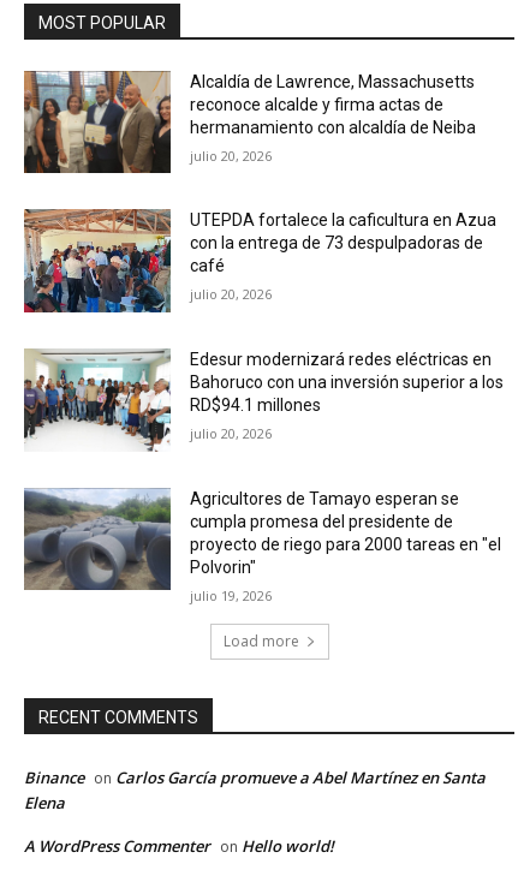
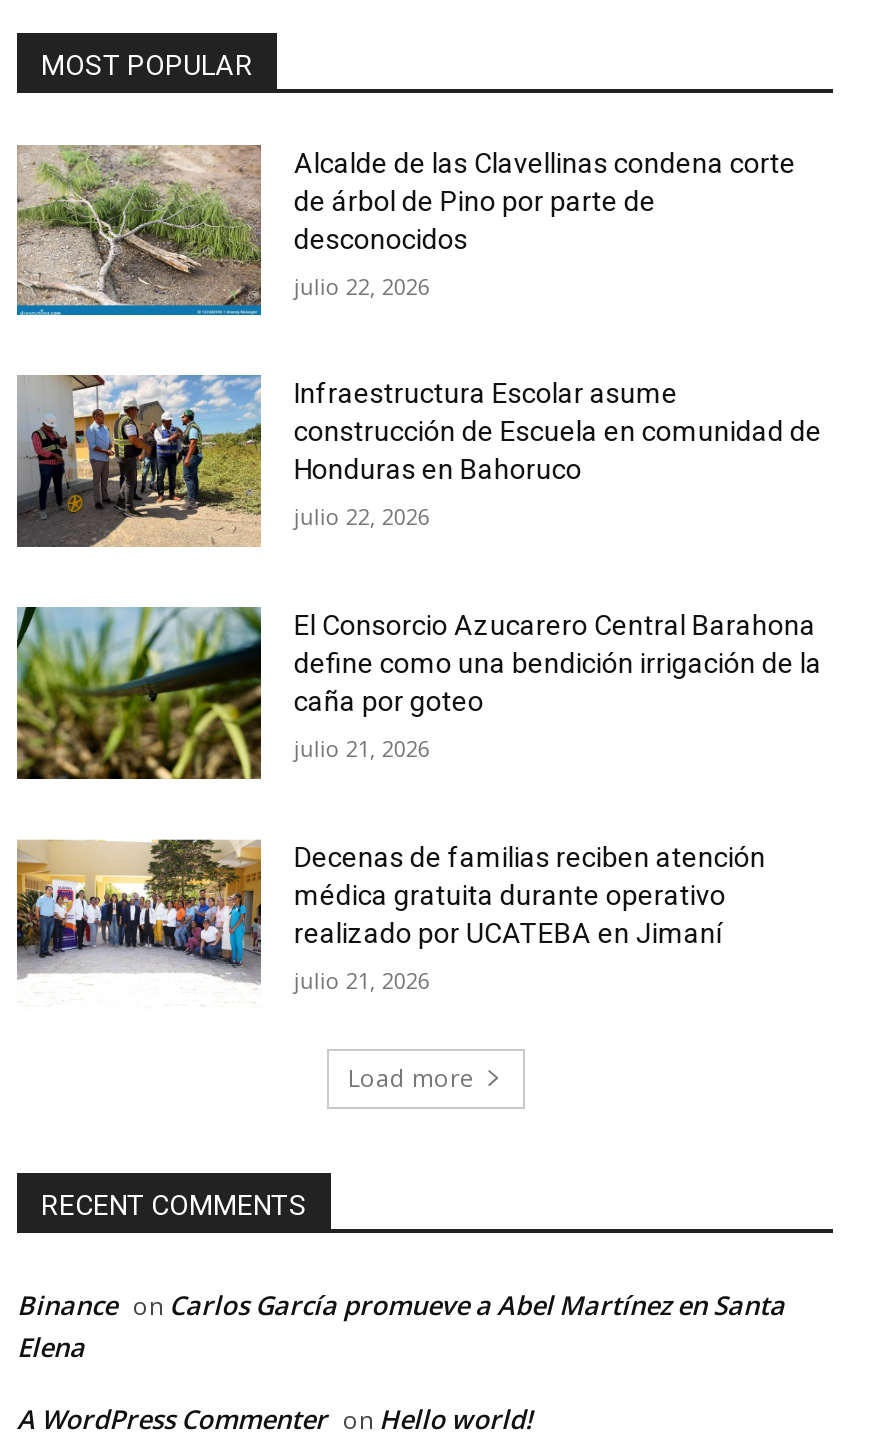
[24,71,476,174] [image] | Alcaldía de Lawrence, Massachusetts | reconoce alcalde y firma actas de | hermanamiento con alcaldía de Neiba -> [15,145,796,317] [image] | Alcalde de las Clavellinas condena corte | de árbol de Pino por parte de | desconocidos
[190,146,272,164] julio 20, 2026 -> [294,271,430,301] julio 22, 2026
[23,208,497,314] [image] | UTEPDA fortalece la caficultura en Azua | con la entrega de 73 despulpadoras de | café -> [15,373,822,549] [image] | Infraestructura Escolar asume | construcción de Escuela en comunidad de | Honduras en Bahoruco
[190,285,272,303] julio 20, 2026 -> [294,502,430,532] julio 22, 2026
[24,348,504,453] [image] | Edesur modernizará redes eléctricas en | Bahoruco con una inversión superior a los | RD$94.1 millones -> [15,607,822,783] [image] | El Consorcio Azucarero Central Barahona | define como una bendición irrigación de la | caña por goteo
[190,424,272,442] julio 20, 2026 -> [294,733,430,763] julio 21, 2026
[23,488,502,591] [image] | Agricultores de Tamayo esperan se | cumpla promesa del presidente de | proyecto de riego para 2000 tareas en "el | Polvorin" -> [17,839,766,995] [image] | Decenas de familias reciben atención | médica gratuita durante operativo | realizado por UCATEBA en Jimaní
[190,586,272,604] julio 19, 2026 -> [294,965,430,995] julio 21, 2026

